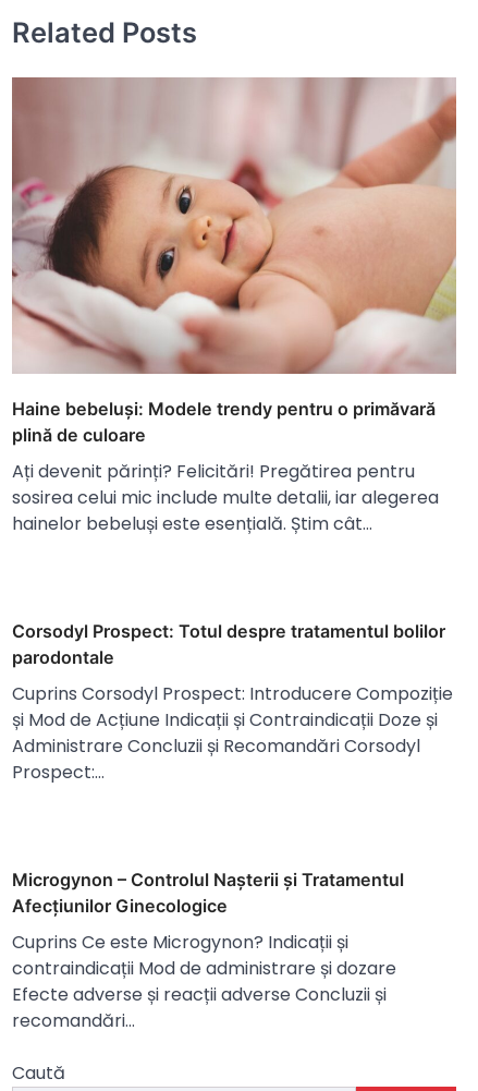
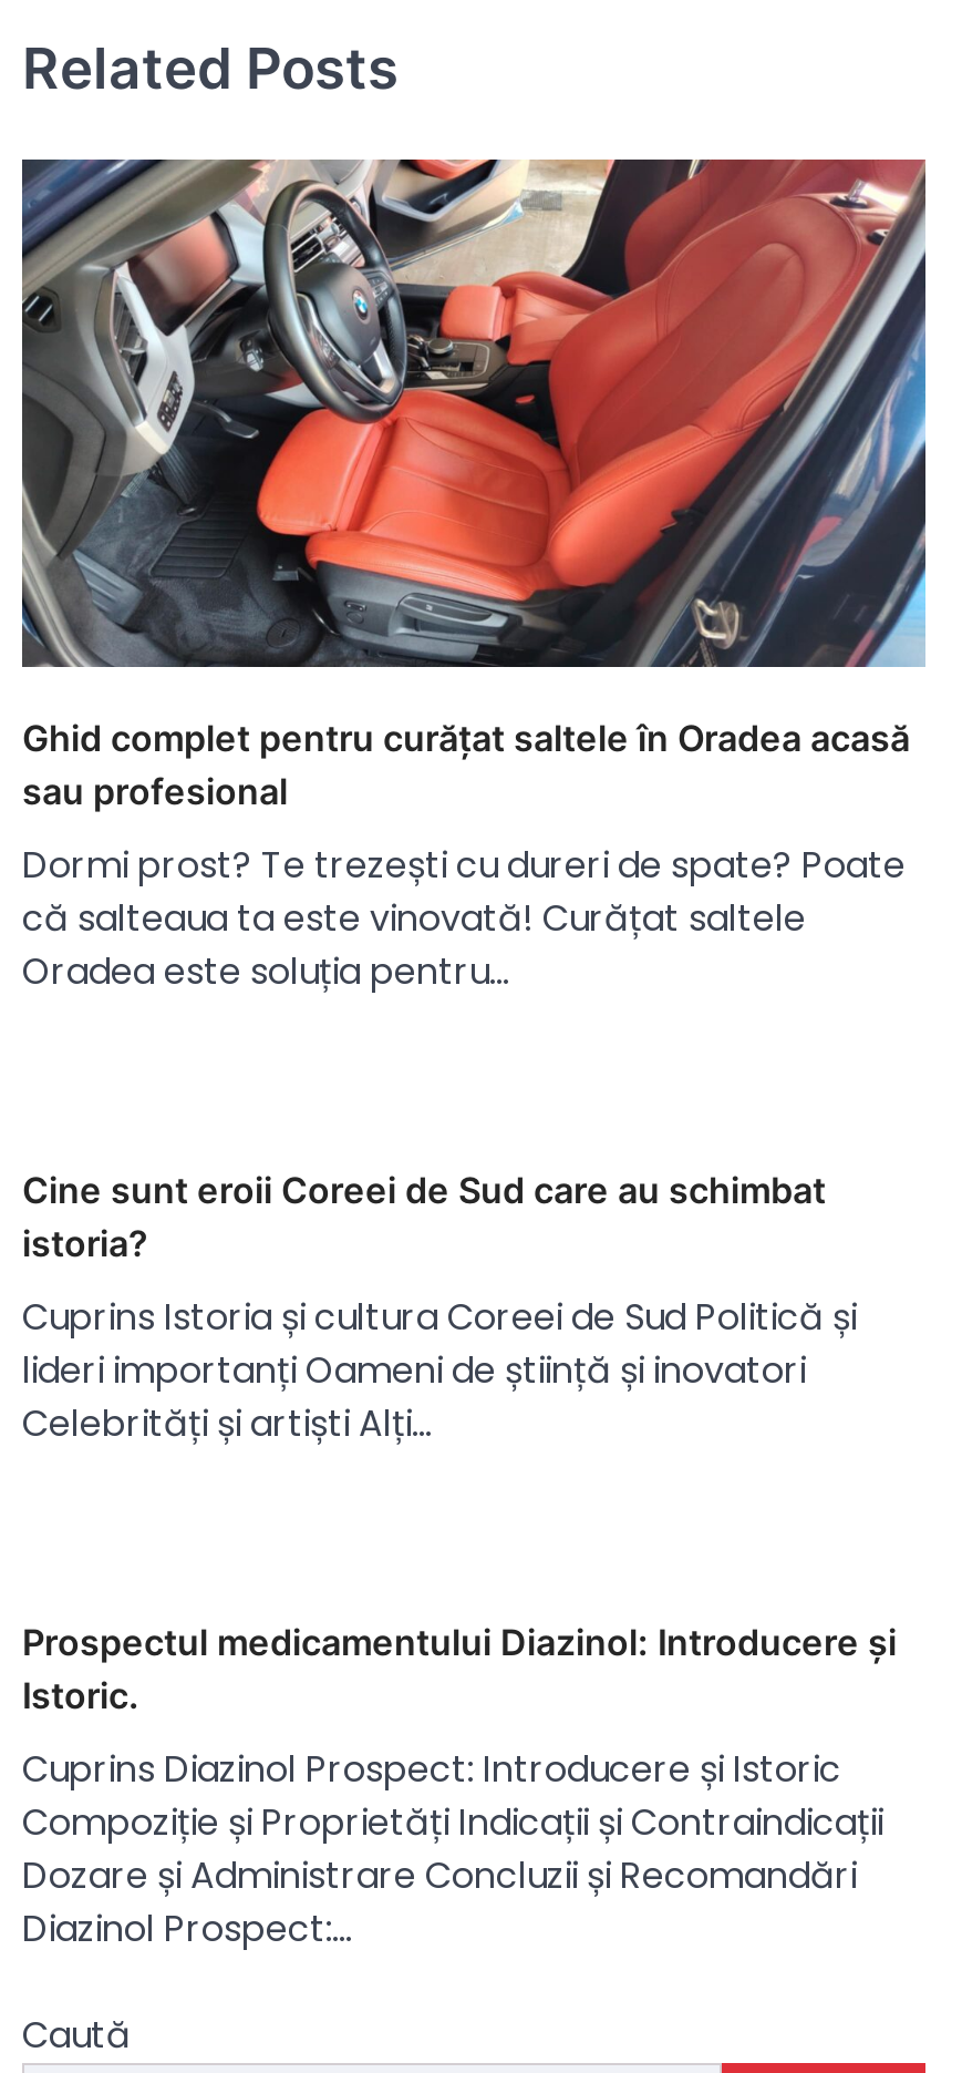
[11,76,457,343] [image] -> [20,157,928,667] [image]
[12,398,436,446] Haine bebeluși: Modele trendy pentru o primăvară | plină de culoare -> [22,717,910,814] Ghid complet pentru curățat saltele în Oradea acasă | sau profesional
[12,459,439,536] Ați devenit părinți? Felicitări! Pregătirea pentru | sosirea celui mic include multe detalii, iar alegerea | hainelor bebeluși este esențială. Știm cât… -> [22,841,906,998] Dormi prost? Te trezești cu dureri de spate? Poate | că salteaua ta este vinovată! Curățat saltele | Oradea este soluția pentru…
[12,620,445,668] Corsodyl Prospect: Totul despre tratamentul bolilor | parodontale -> [22,1169,826,1266] Cine sunt eroii Coreei de Sud care au schimbat | istoria?
[12,681,453,785] Cuprins Corsodyl Prospect: Introducere Compoziție | și Mod de Acțiune Indicații și Contraindicații Doze și | Administrare Concluzii și Recomandări Corsodyl | Prospect:… -> [22,1293,857,1450] Cuprins Istoria și cultura Coreei de Sud Politică și | lideri importanți Oameni de știință și inovatori | Celebrități și artiști Alți…
[12,869,404,917] Microgynon – Controlul Nașterii și Tratamentul | Afecțiunilor Ginecologice -> [22,1621,897,1718] Prospectul medicamentului Diazinol: Introducere și | Istoric.
[12,930,396,1033] Cuprins Ce este Microgynon? Indicații și | contraindicații Mod de administrare și dozare | Efecte adverse și reacții adverse Concluzii și | recomandări… -> [22,1745,883,1955] Cuprins Diazinol Prospect: Introducere și Istoric | Compoziție și Proprietăți Indicații și Contraindicații | Dozare și Administrare Concluzii și Recomandări | Diazinol Prospect:…

